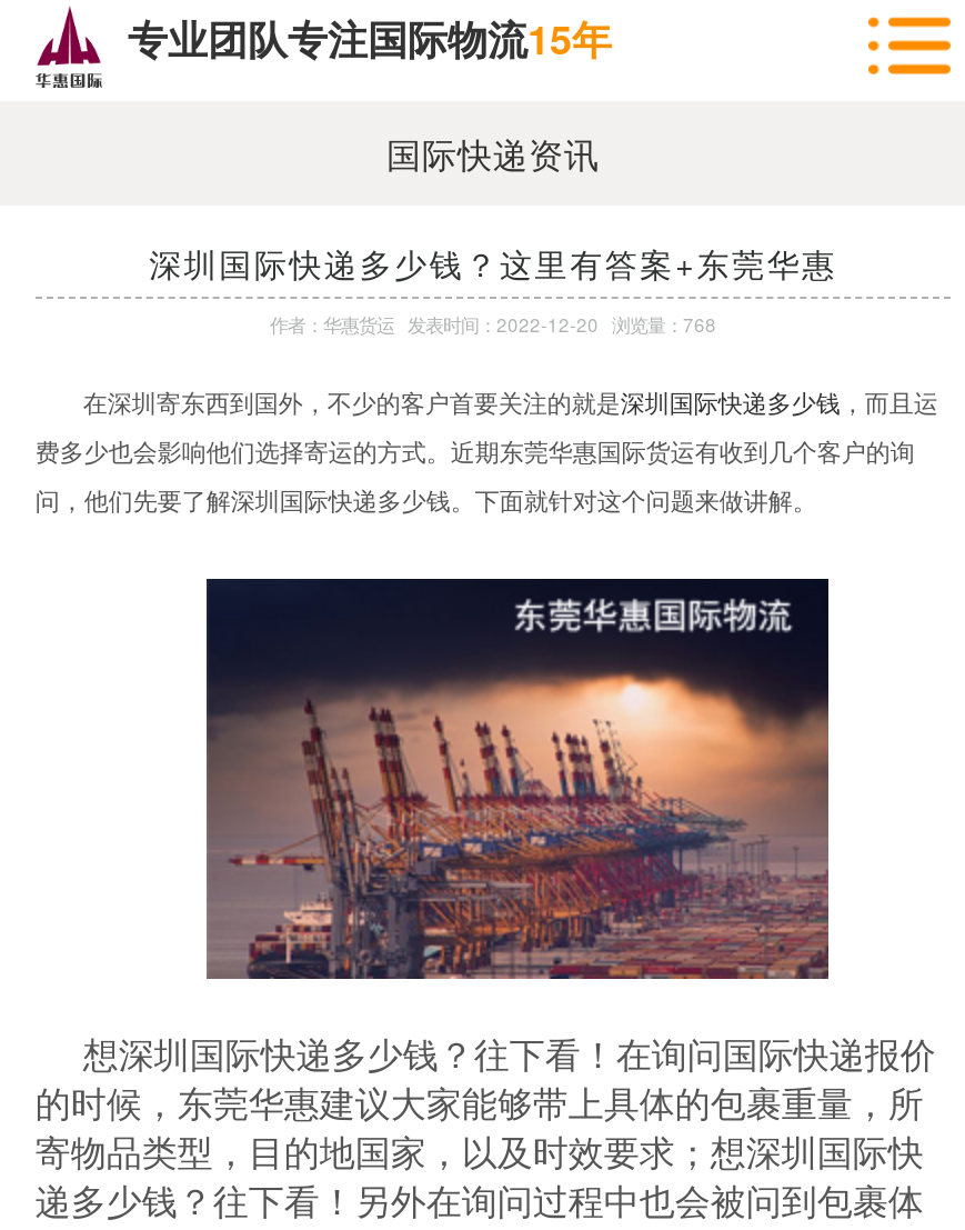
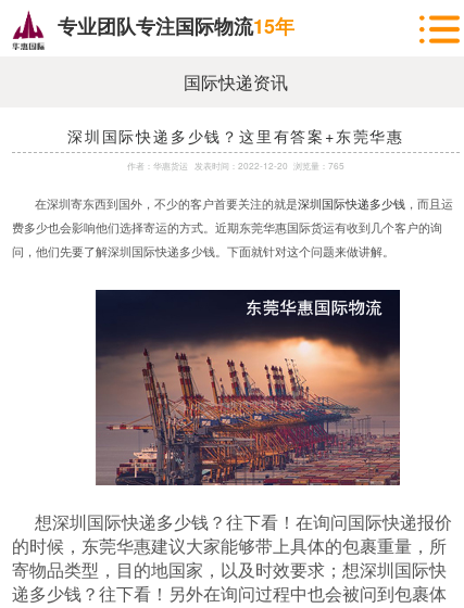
[270,311,716,338] 作者：华惠货运 发表时间：2022-12-20 浏览量：768 -> [127,159,345,172] 作者：华惠货运 发表时间：2022-12-20 浏览量：765

